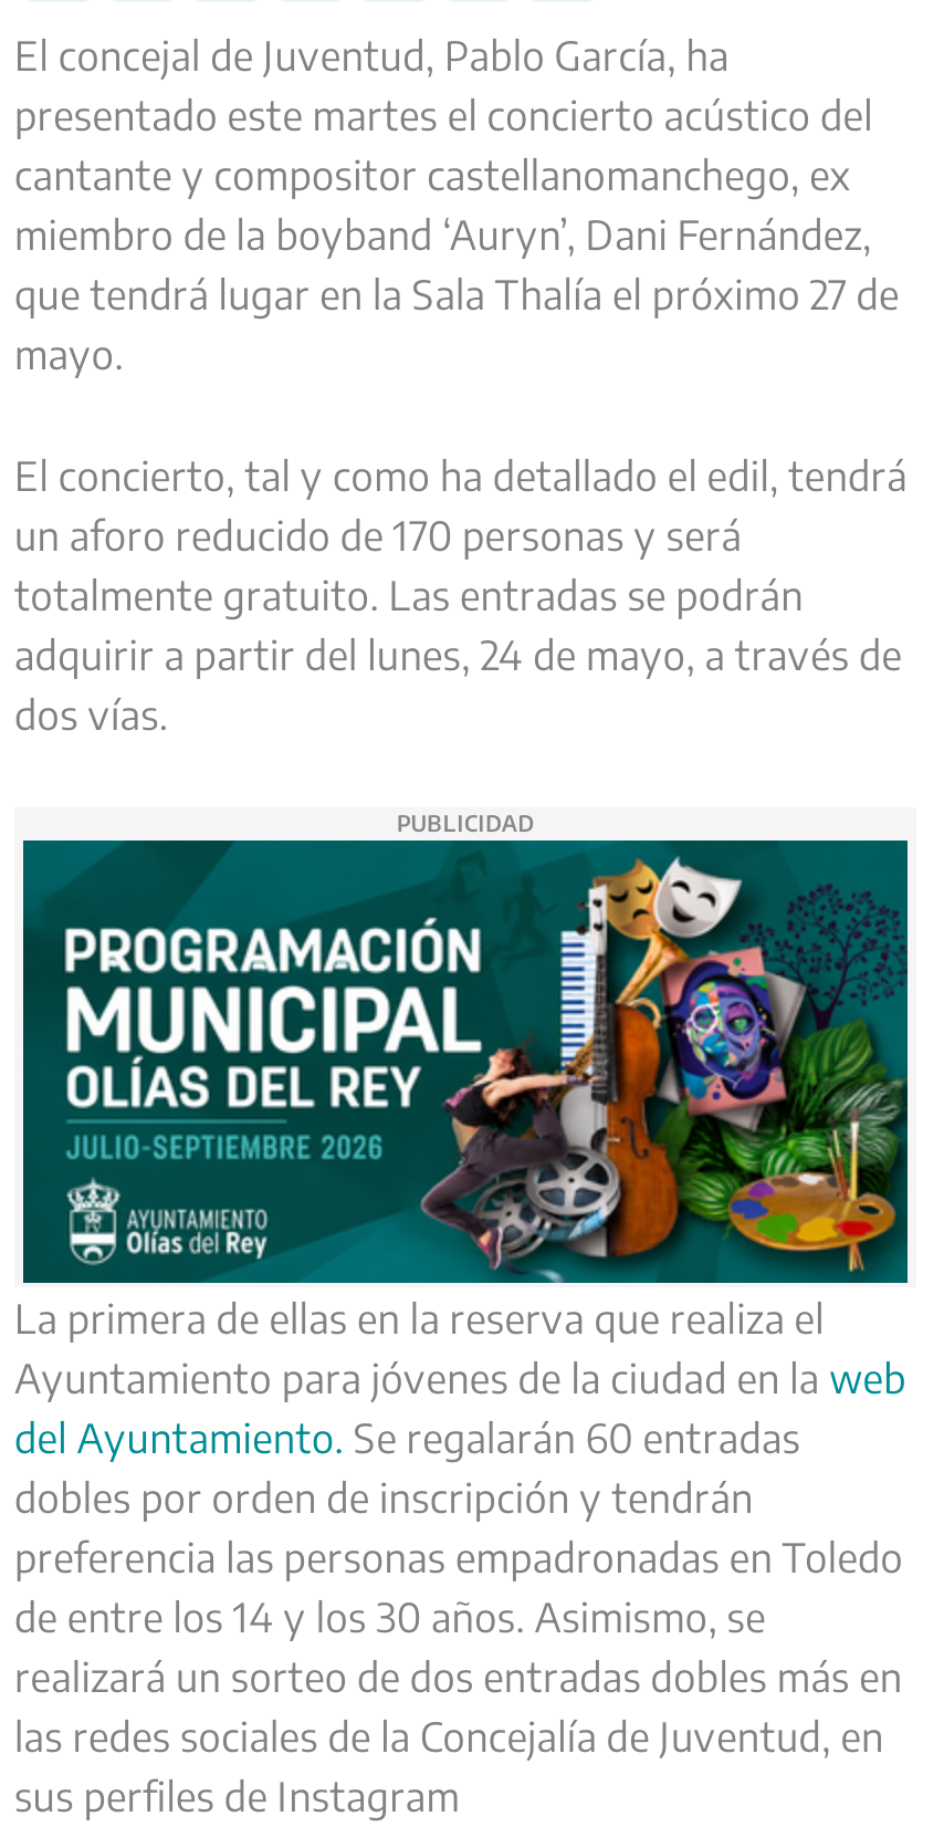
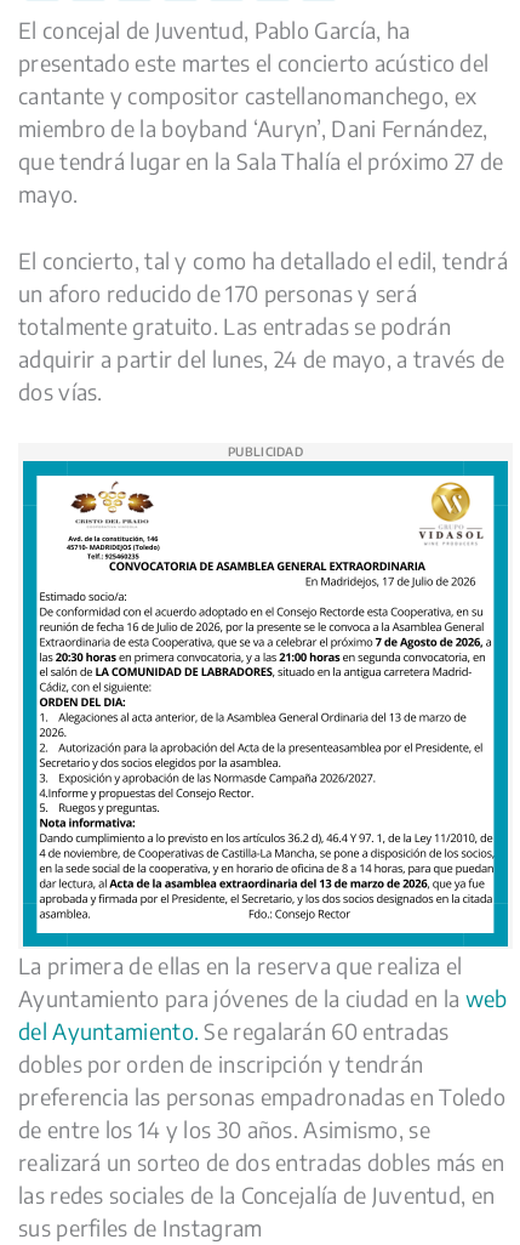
[21,838,910,1285] [image] -> [22,460,509,948] [image]

